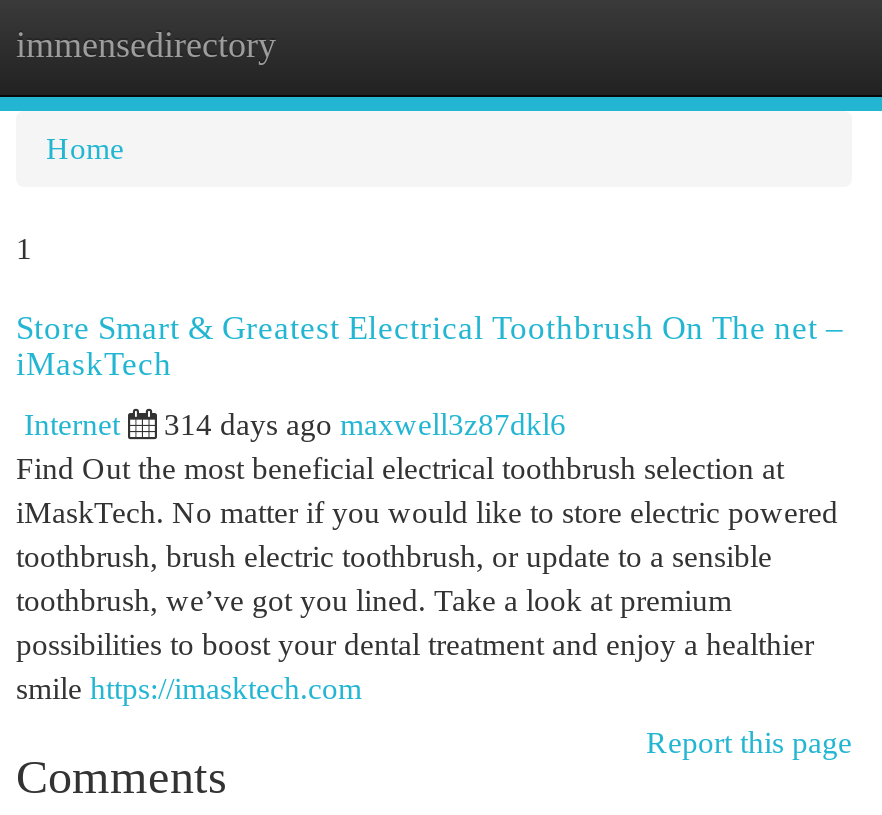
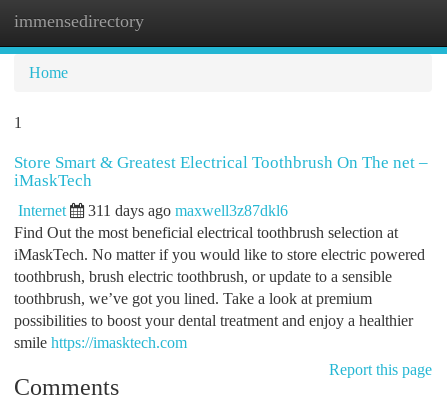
[164,407,566,441] 314 days ago maxwell3z87dkl6 -> [88,202,288,219] 311 days ago maxwell3z87dkl6

